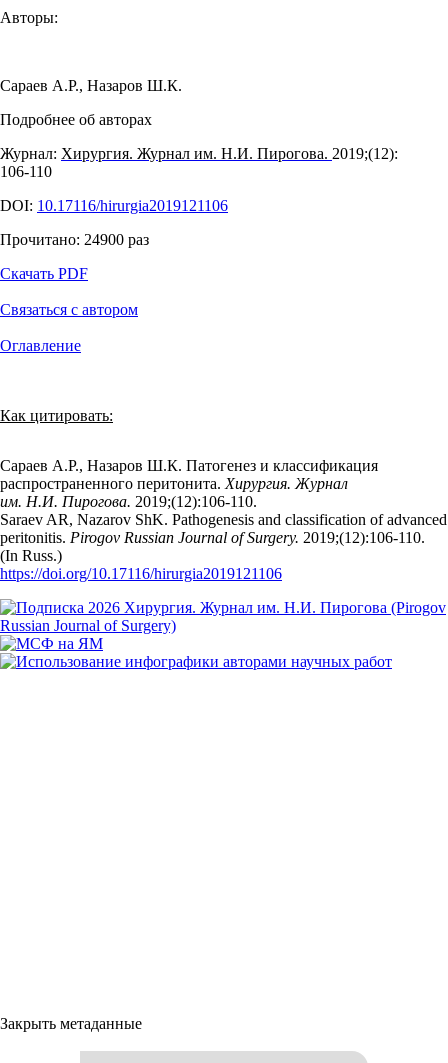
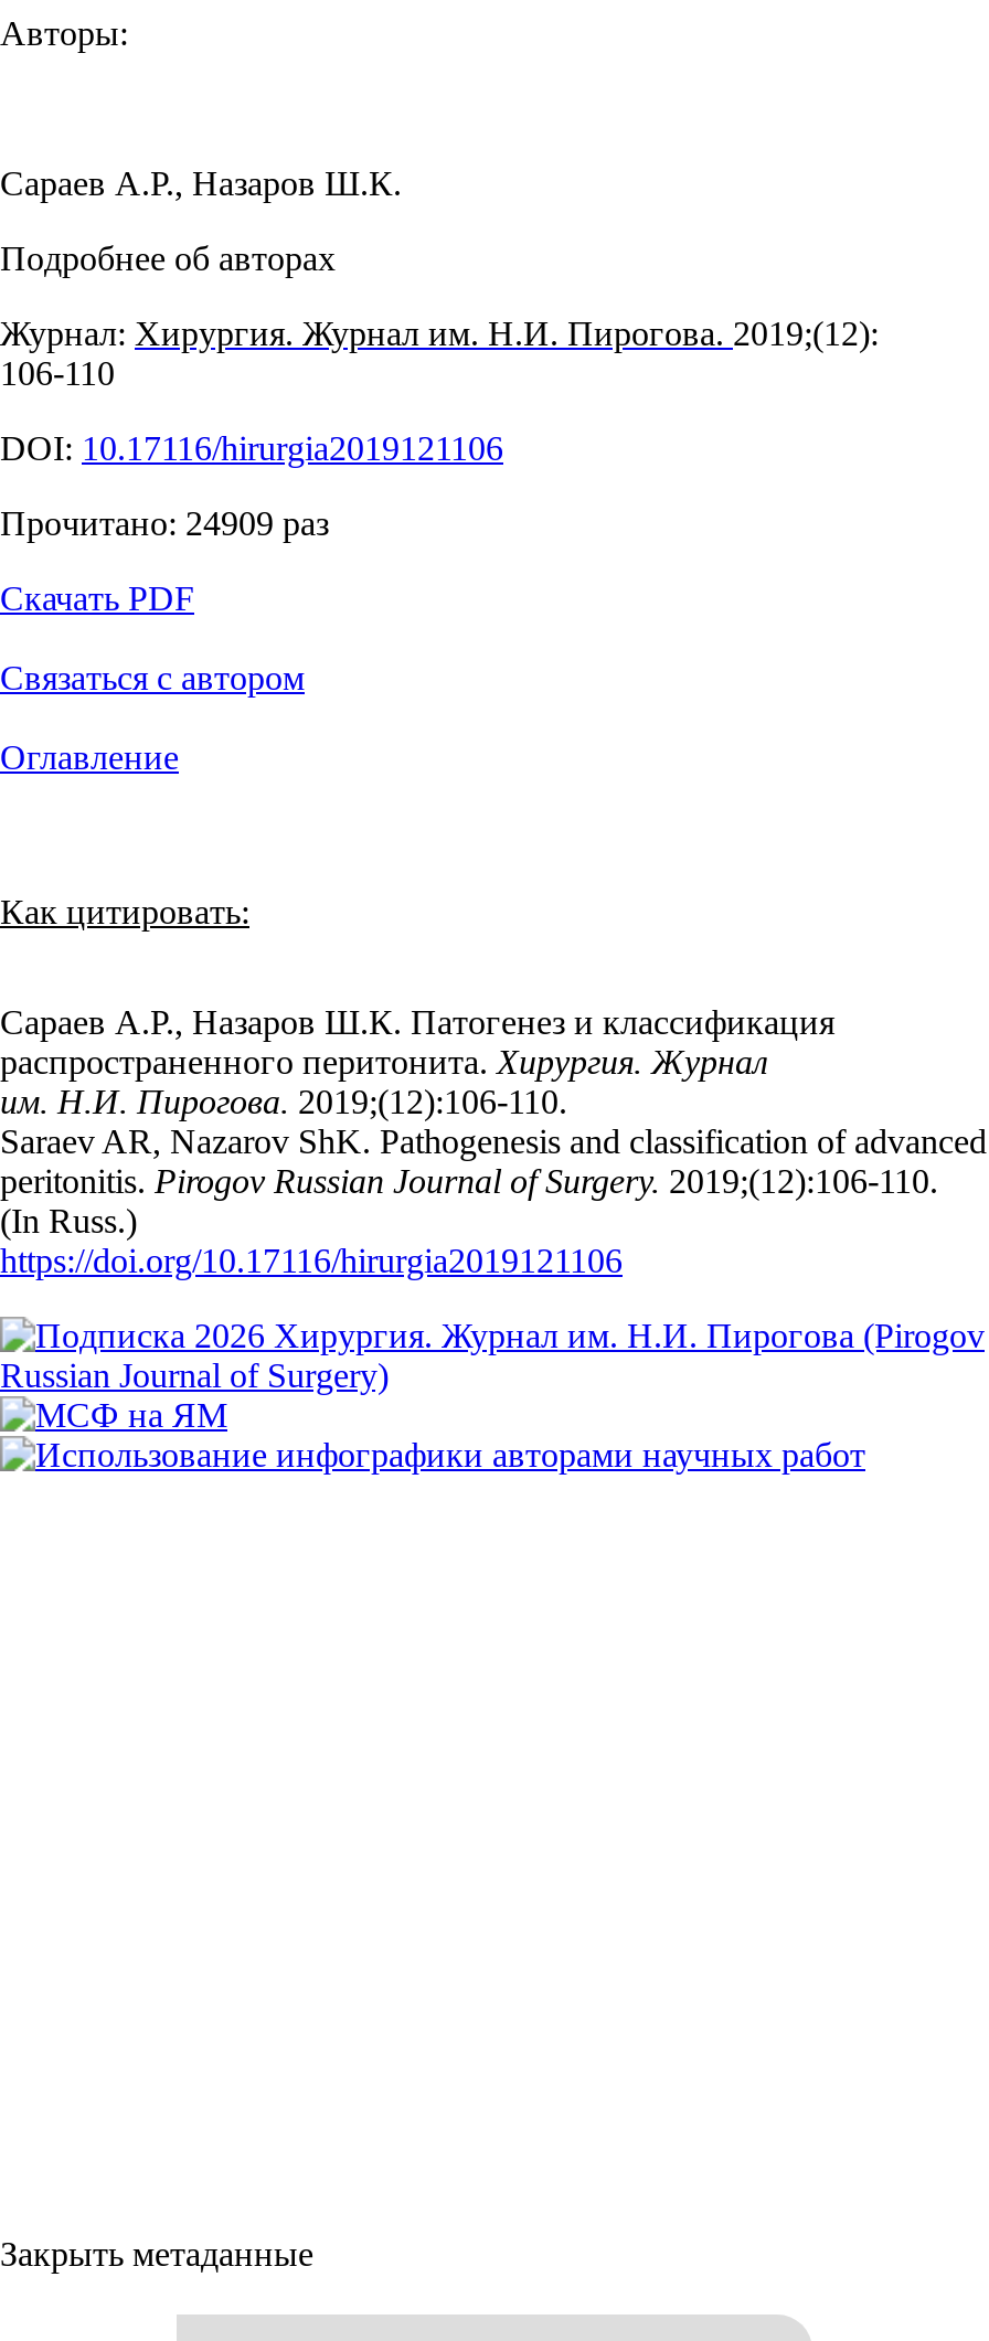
[0,231,149,248] Прочитано: 24900 раз -> [0,504,329,542] Прочитано: 24909 раз

